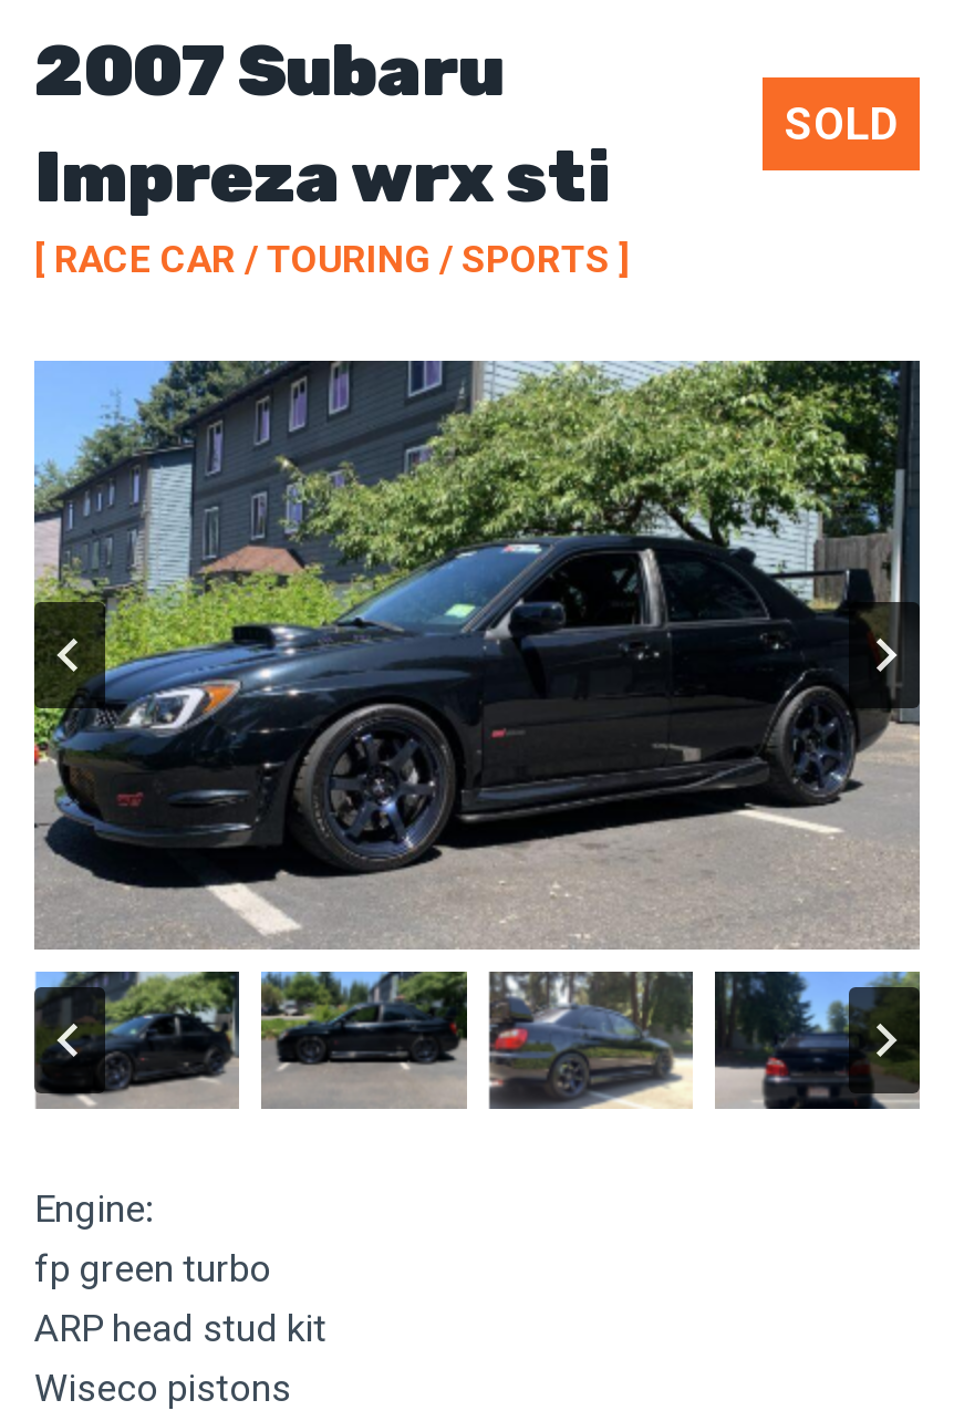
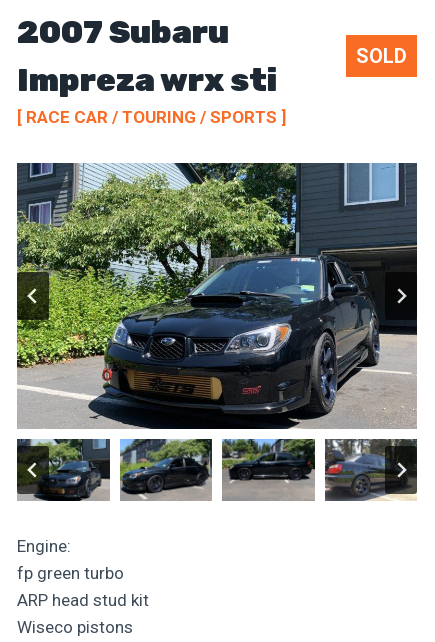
[34,359,920,947] [image] -> [16,162,417,429] [image]
[34,969,240,1107] [image] -> [16,438,111,501] [image]
[258,969,468,1107] [image] -> [119,438,213,499] [image]
[488,969,694,1107] [image] -> [221,438,315,501] [image]
[716,969,920,1111] [image] -> [325,438,417,501] [image]

